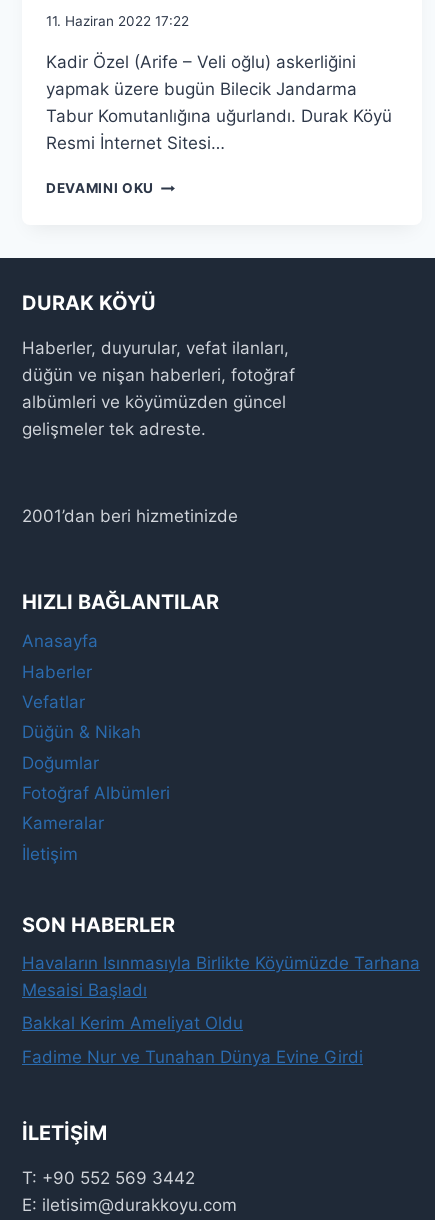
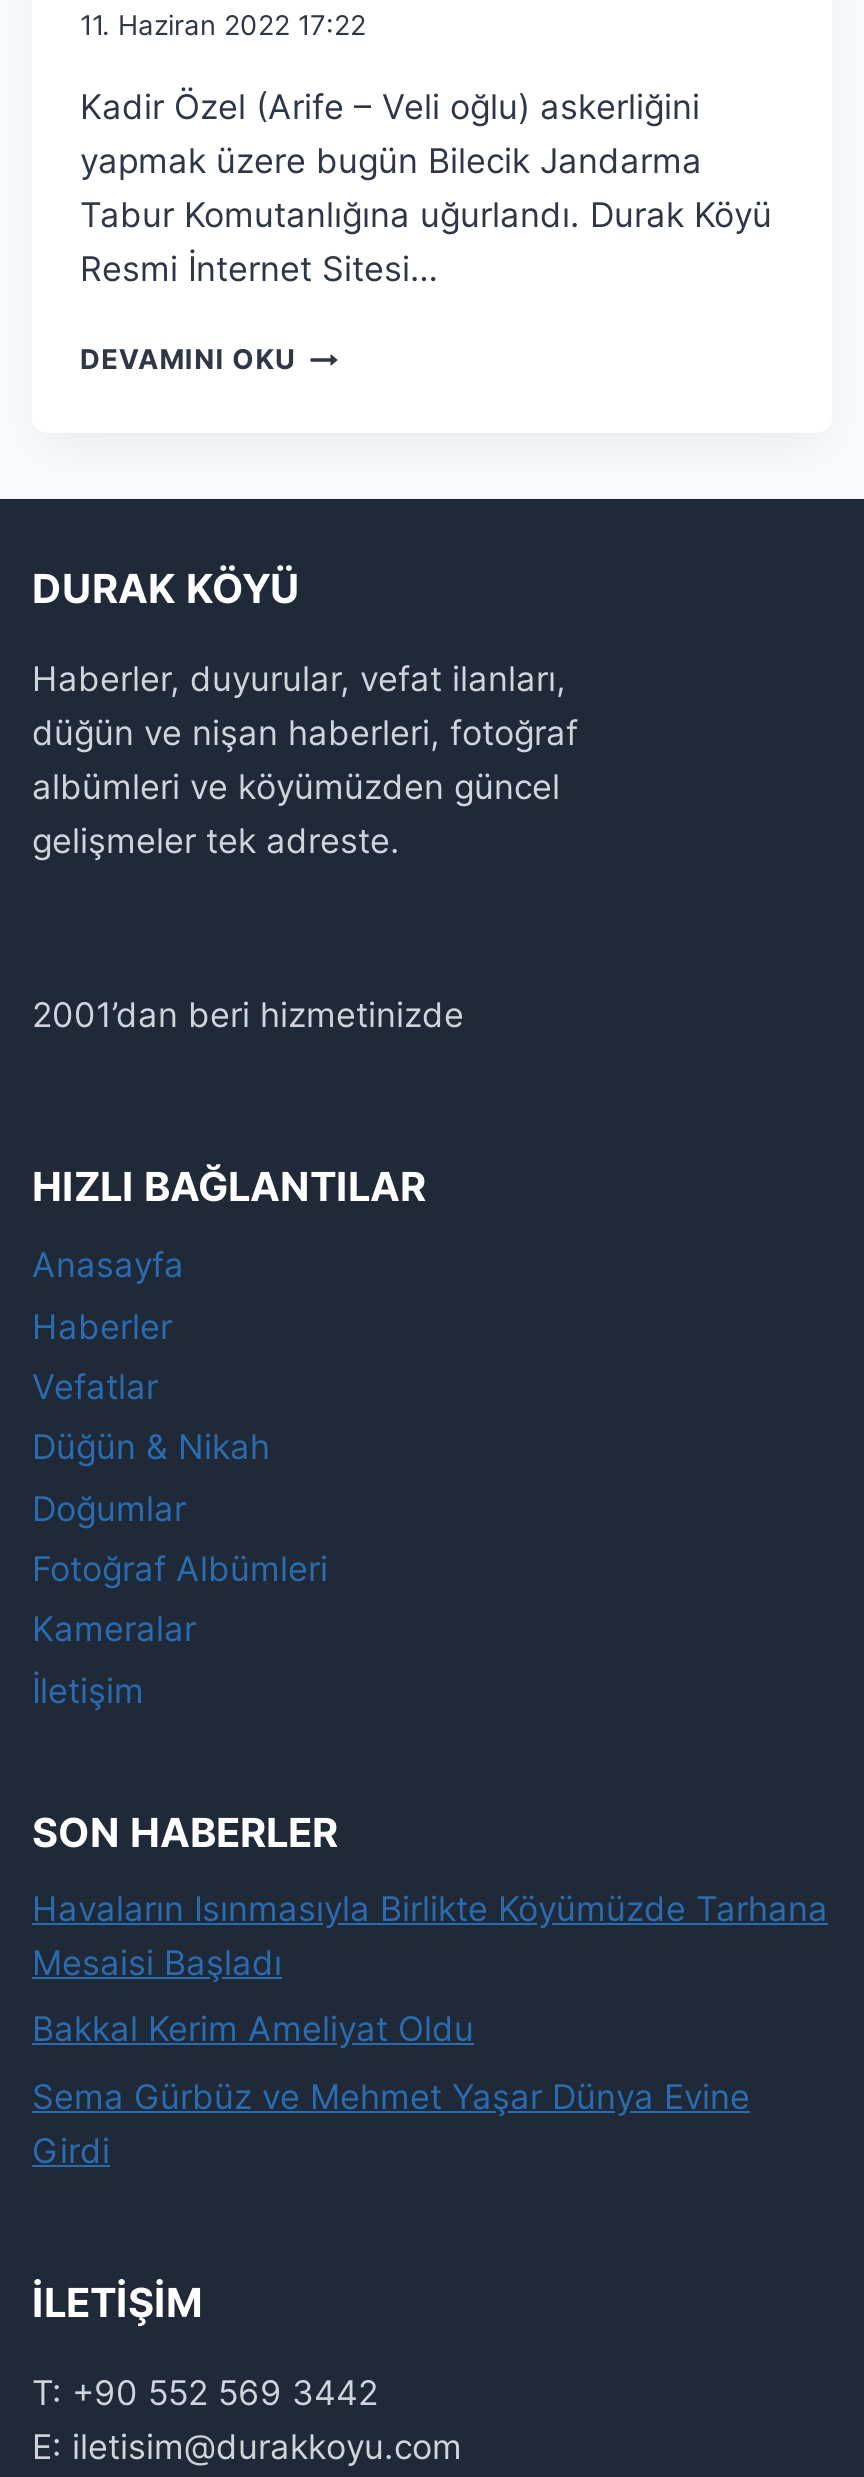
[22,1047,363,1067] Fadime Nur ve Tunahan Dünya Evine Girdi -> [32,2077,750,2171] Sema Gürbüz ve Mehmet Yaşar Dünya Evine | Girdi

